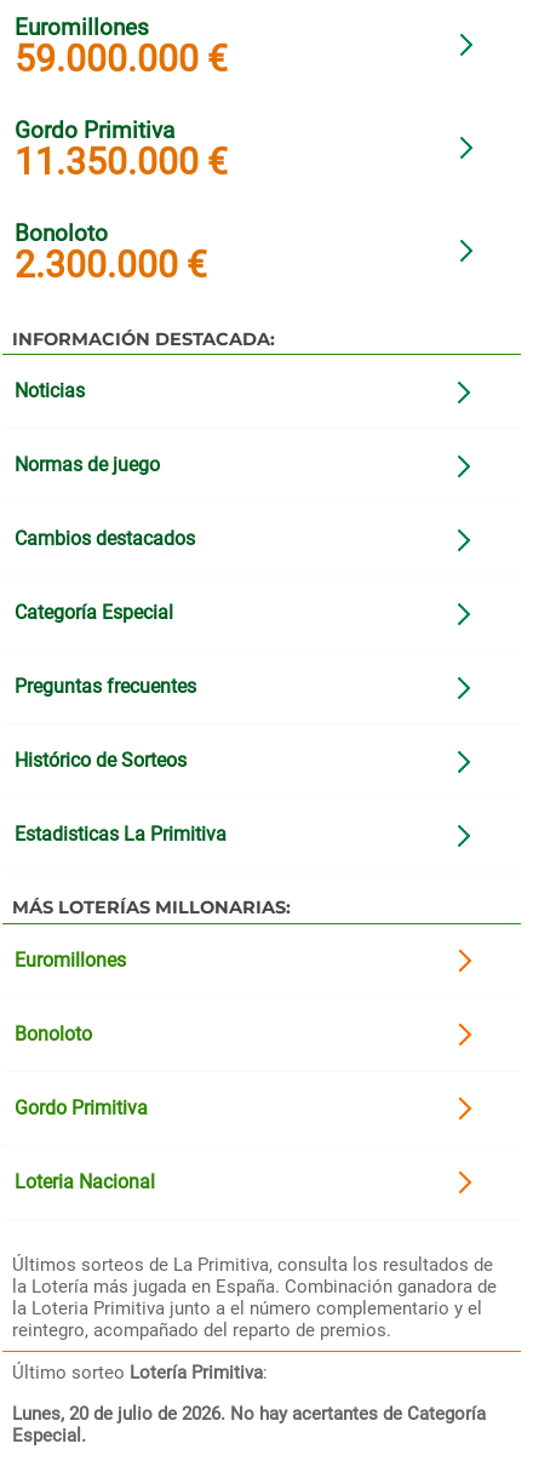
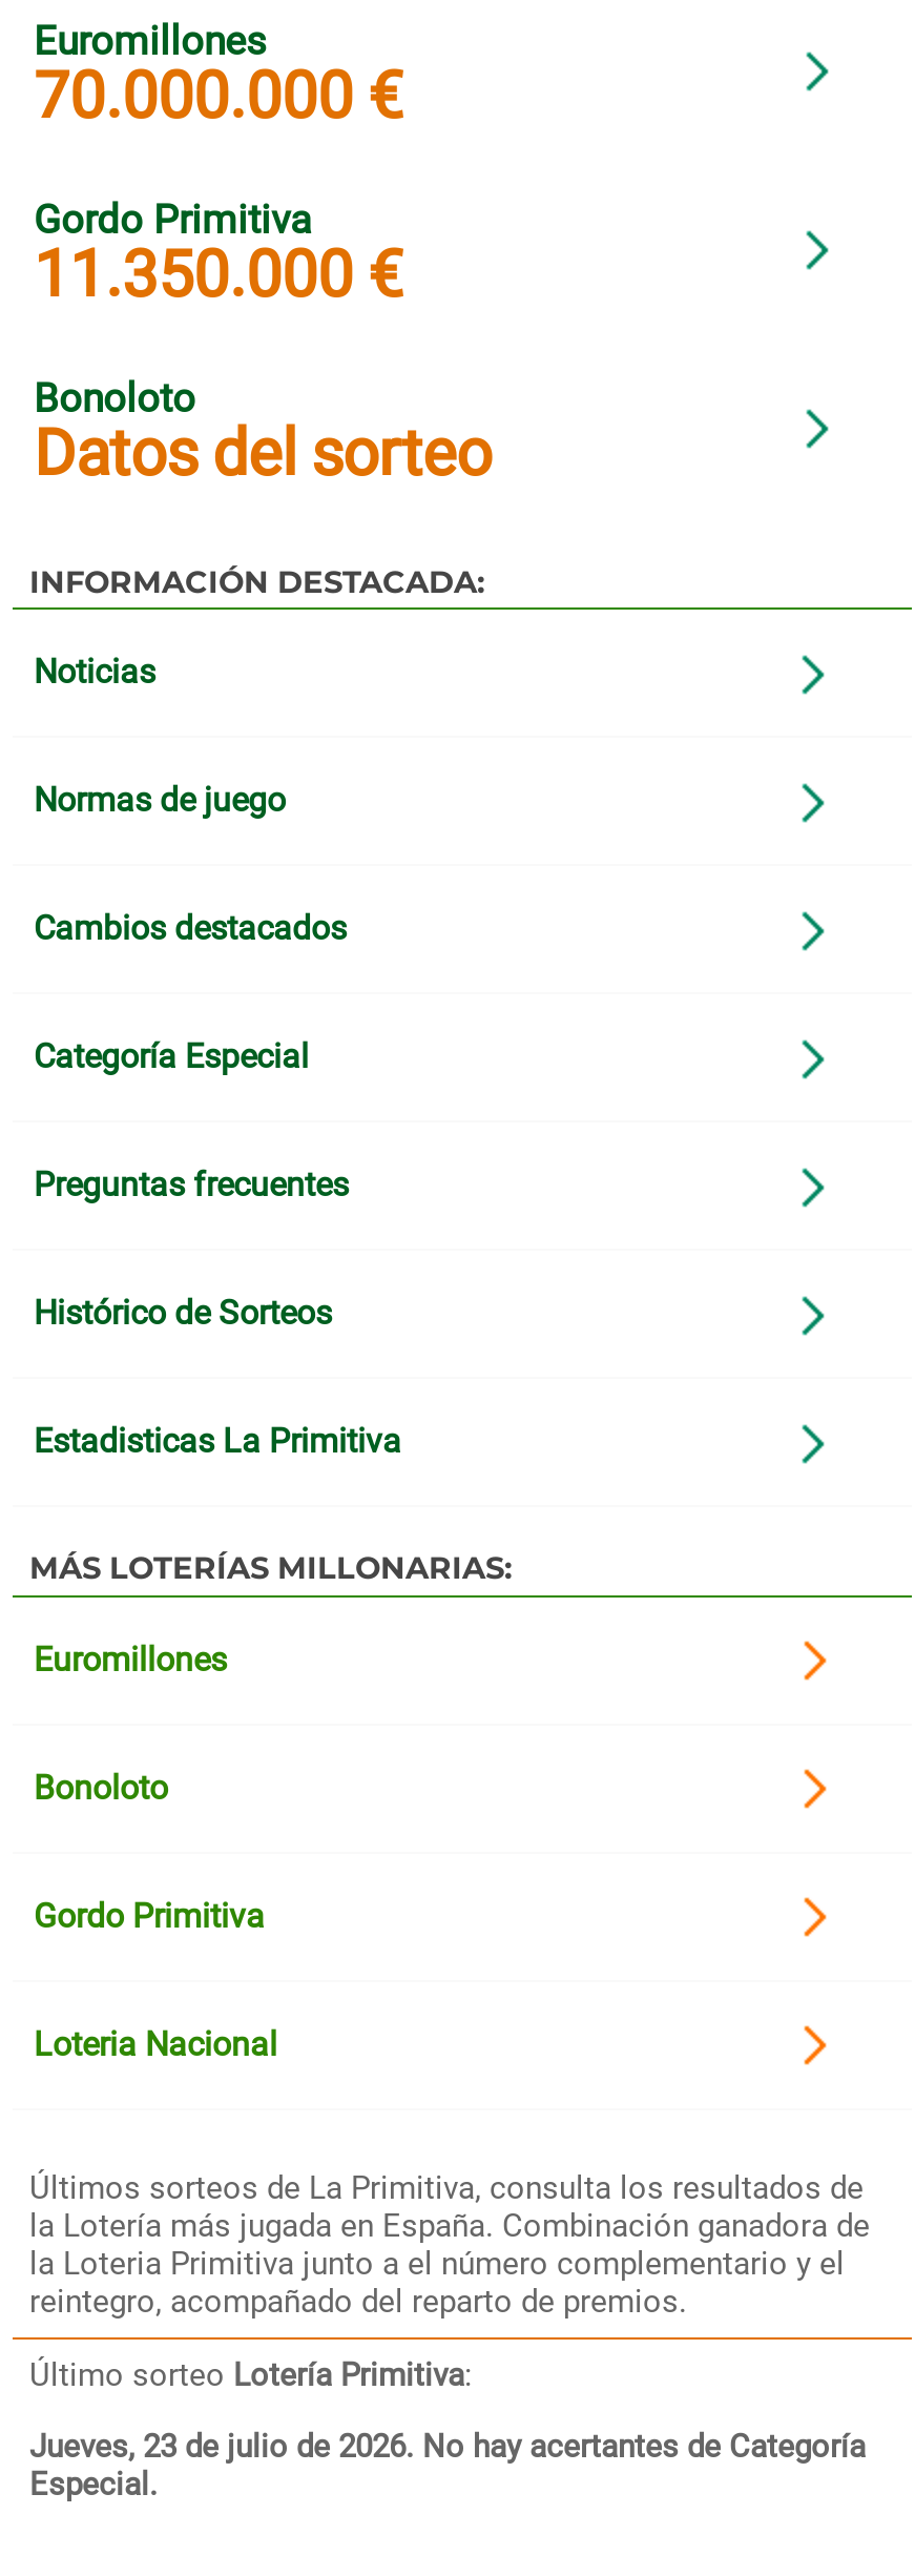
[15,38,228,80] 59.000.000 € -> [34,59,403,133] 70.000.000 €
[15,244,207,286] 2.300.000 € -> [34,417,492,490] Datos del sorteo
[12,1402,486,1424] Lunes, 20 de julio de 2026. No hay acertantes de Categoría -> [29,2427,866,2465] Jueves, 23 de julio de 2026. No hay acertantes de Categoría

